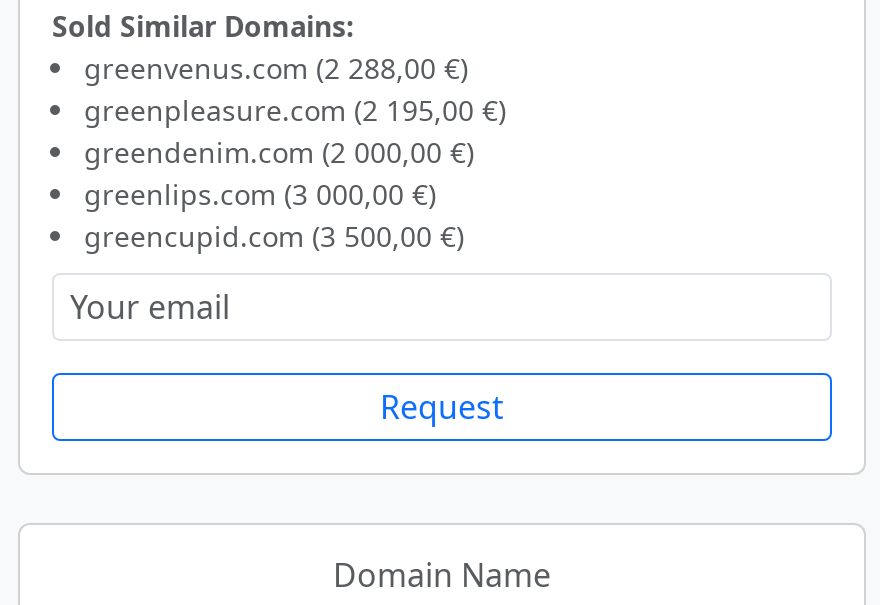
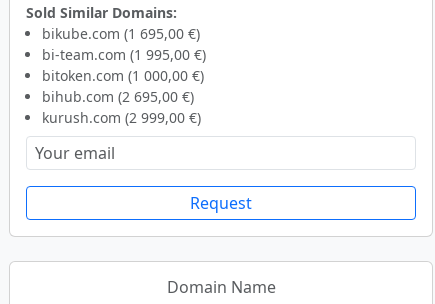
[84,48,506,254] greenvenus.com (2 288,00 €) | greenpleasure.com (2 195,00 €) | greendenim.com (2 000,00 €) | greenlips.com (3 000,00 €) | greencupid.com (3 500,00 €) -> [42,24,206,127] bikube.com (1 695,00 €) | bi-team.com (1 995,00 €) | bitoken.com (1 000,00 €) | bihub.com (2 695,00 €) | kurush.com (2 999,00 €)

